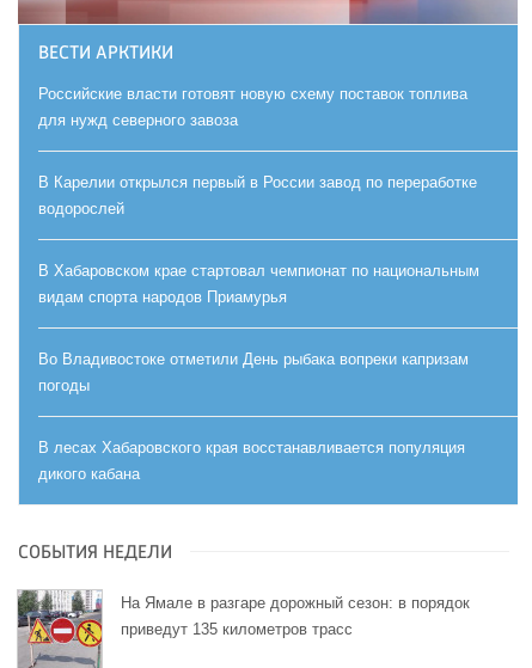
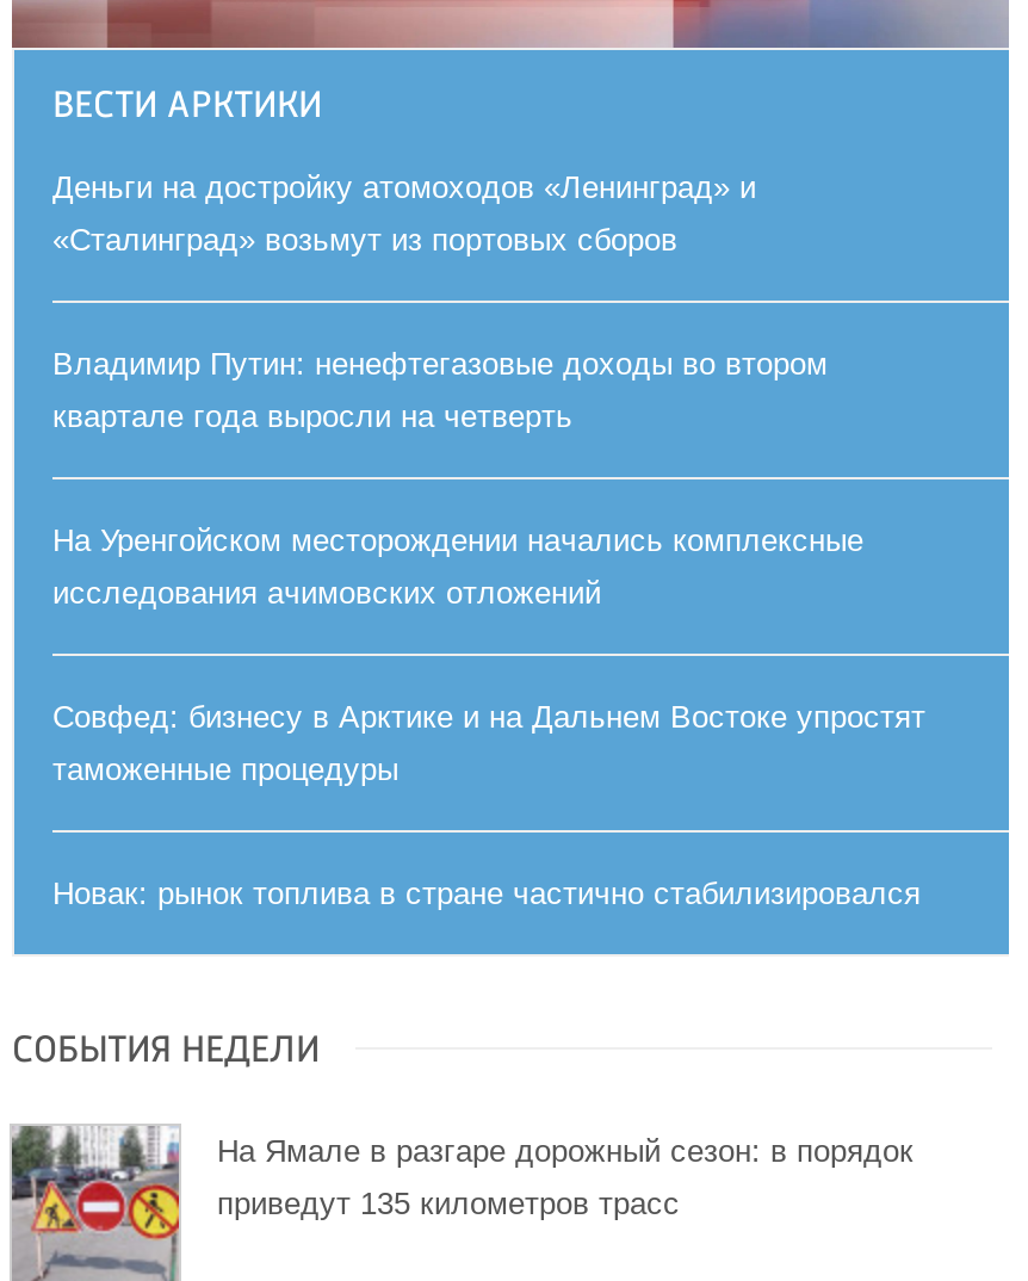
[38,85,479,483] Российские власти готовят новую схему поставок топлива | для нужд северного завоза | В Карелии открылся первый в России завод по переработке | водорослей | В Хабаровском крае стартовал чемпионат по национальным | видам спорта народов Приамурья | Во Владивостоке отметили День рыбака вопреки капризам | погоды | В лесах Хабаровского края восстанавливается популяция | дикого кабана -> [52,169,925,911] Деньги на достройку атомоходов «Ленинград» и | «Сталинград» возьмут из портовых сборов | Владимир Путин: ненефтегазовые доходы во втором | квартале года выросли на четверть | На Уренгойском месторождении начались комплексные | исследования ачимовских отложений | Совфед: бизнесу в Арктике и на Дальнем Востоке упростят | таможенные процедуры | Новак: рынок топлива в стране частично стабилизировался

